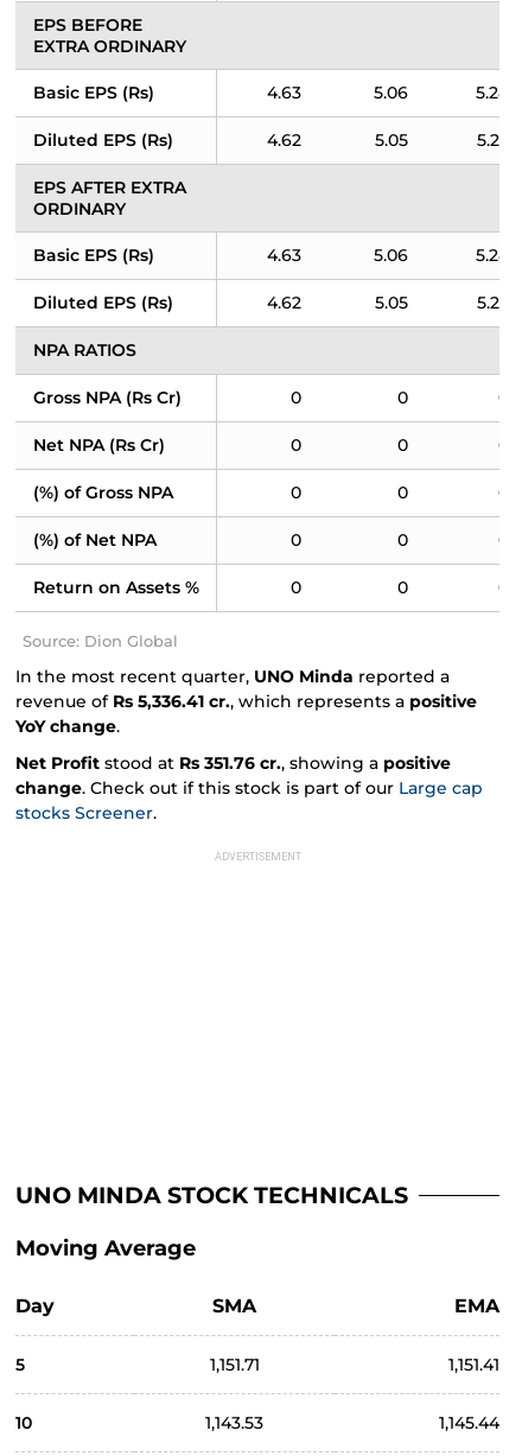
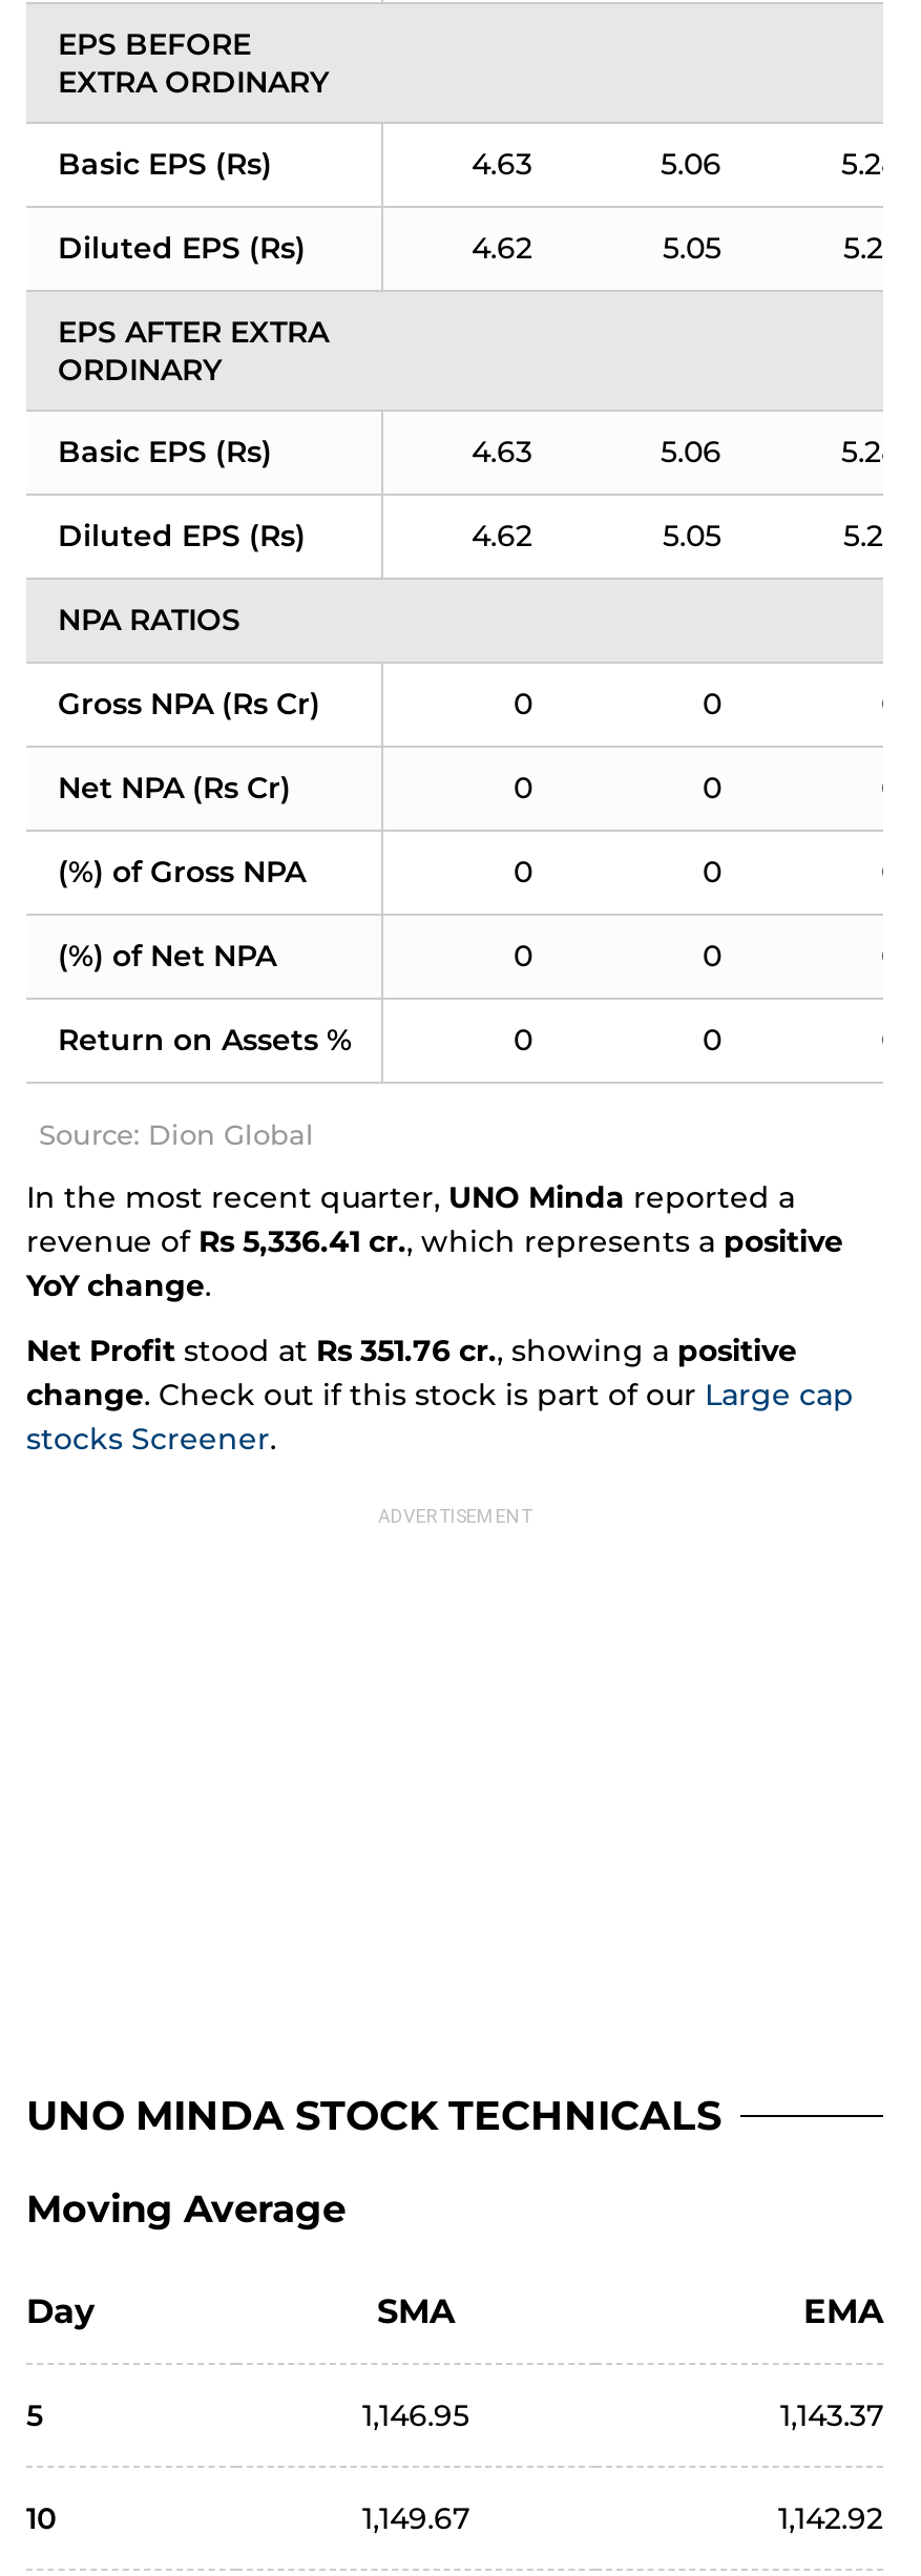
[209,1354,259,1375] 1,151.71 -> [362,2396,469,2434] 1,146.95
[448,1354,499,1375] 1,151.41 -> [780,2396,883,2434] 1,143.37
[205,1412,263,1433] 1,143.53 -> [362,2499,469,2537] 1,149.67
[439,1412,499,1433] 1,145.44 -> [778,2499,883,2537] 1,142.92

